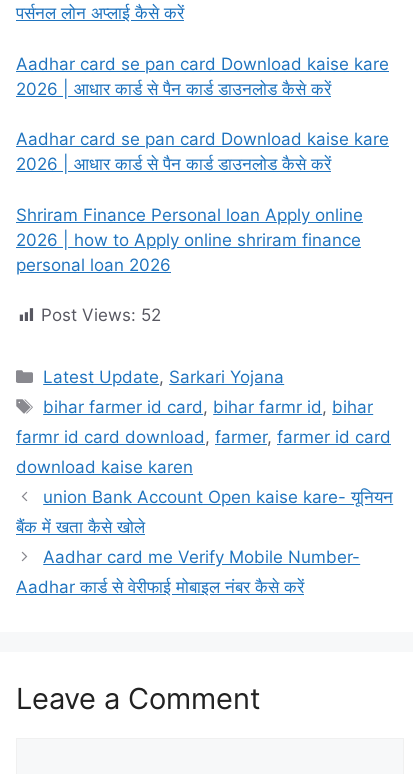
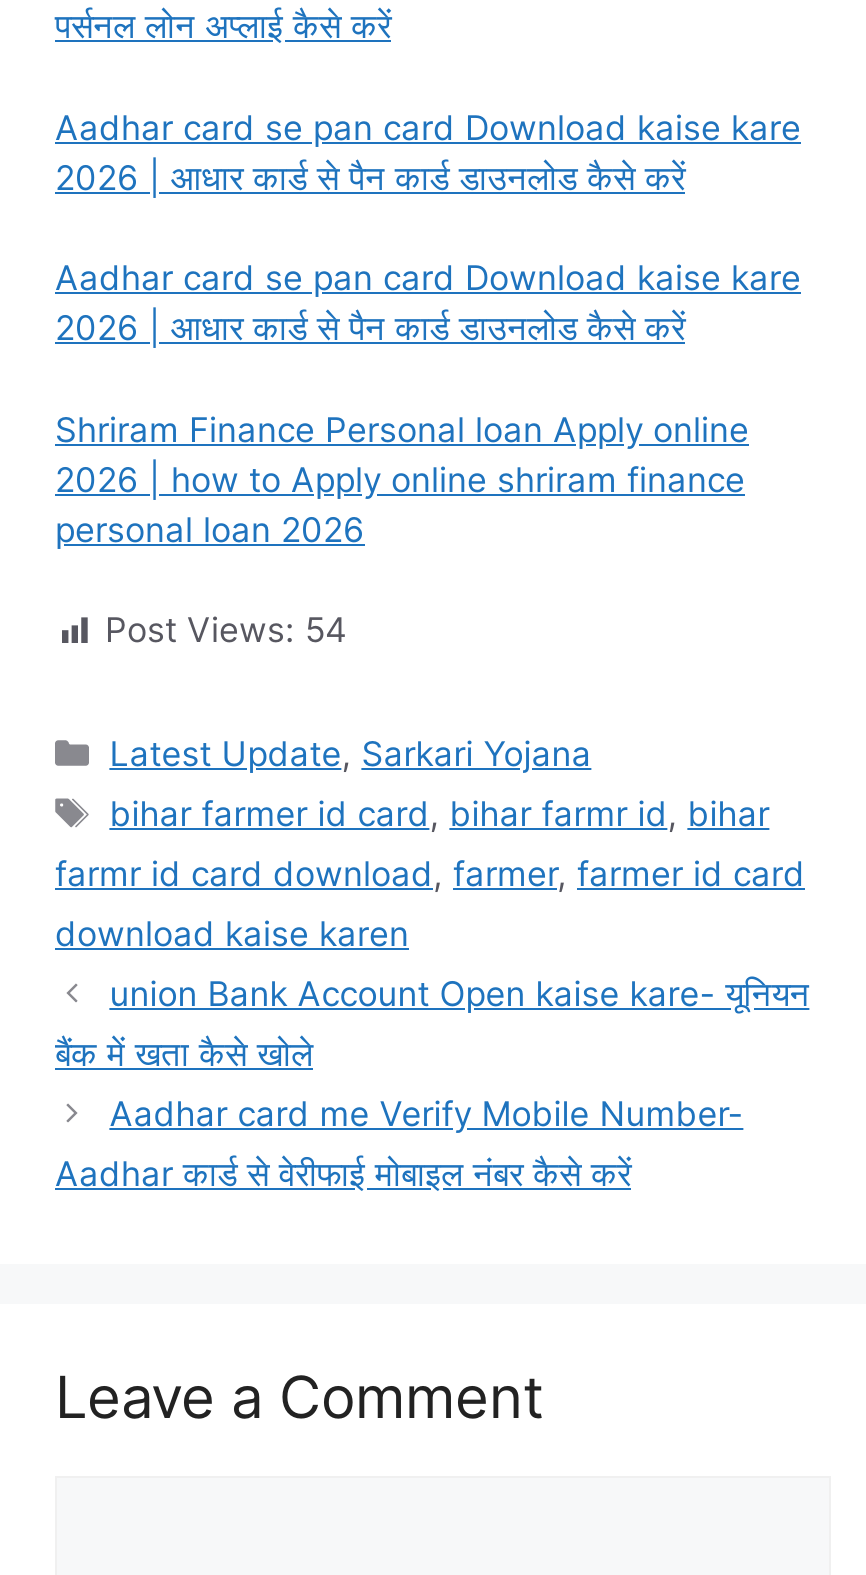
[41,305,161,325] Post Views: 52 -> [105,610,347,650] Post Views: 54

